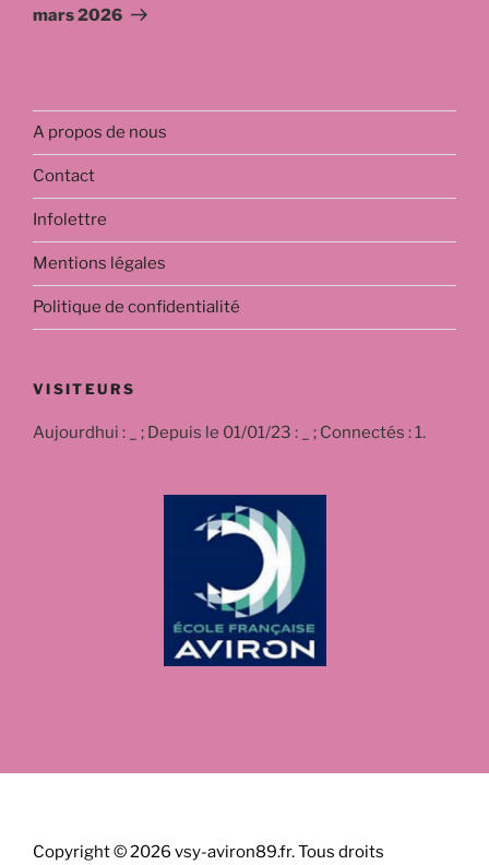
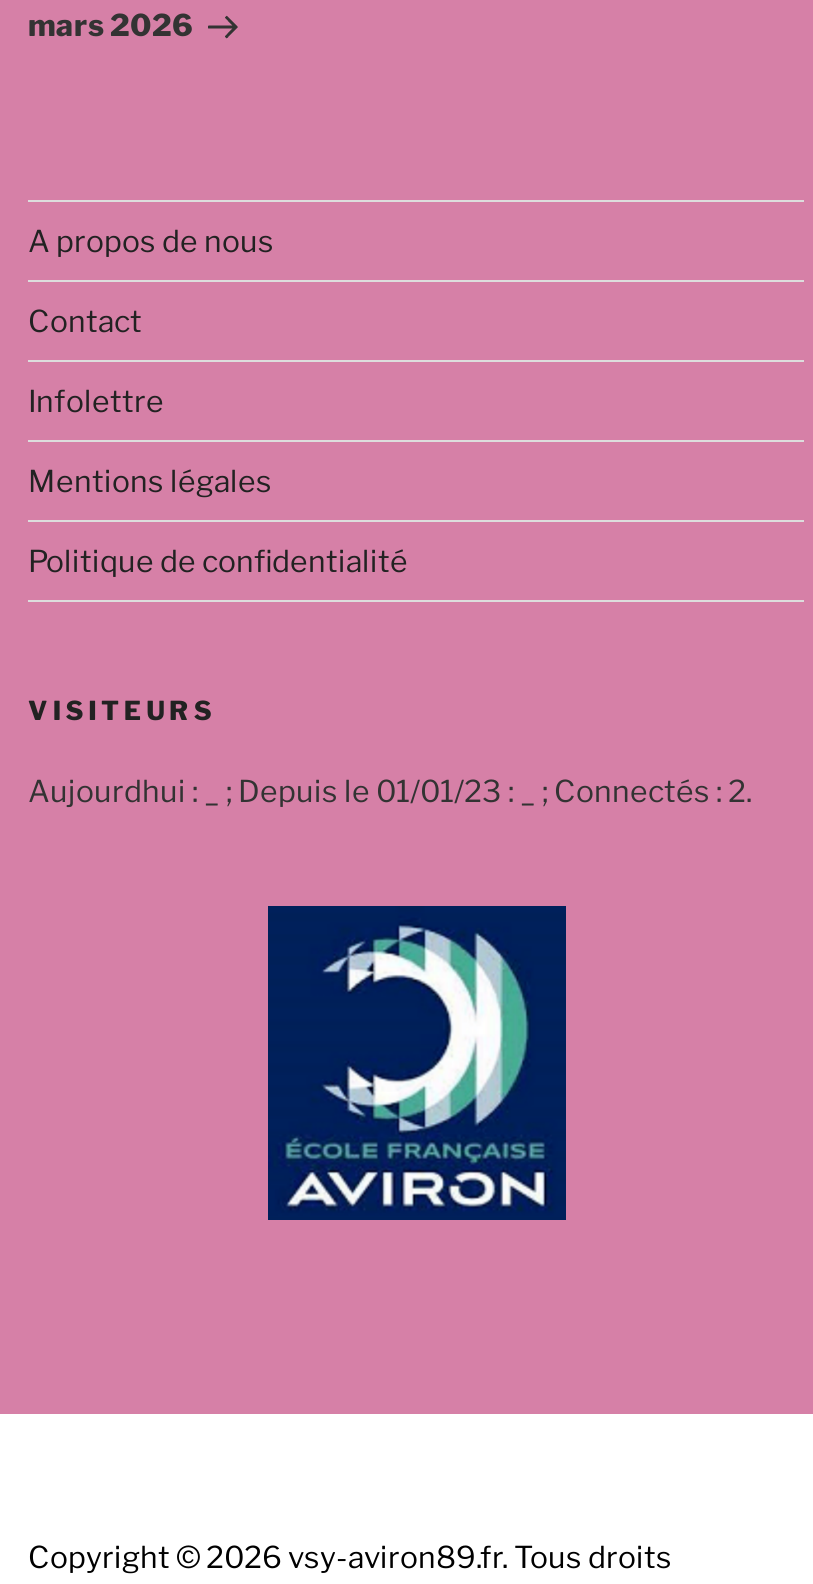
[33,423,426,442] Aujourdhui : _; Depuis le 01/01/23 : _; Connectés : 1. -> [28,774,752,810] Aujourdhui : _; Depuis le 01/01/23 : _; Connectés : 2.

